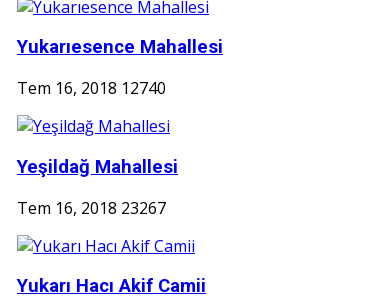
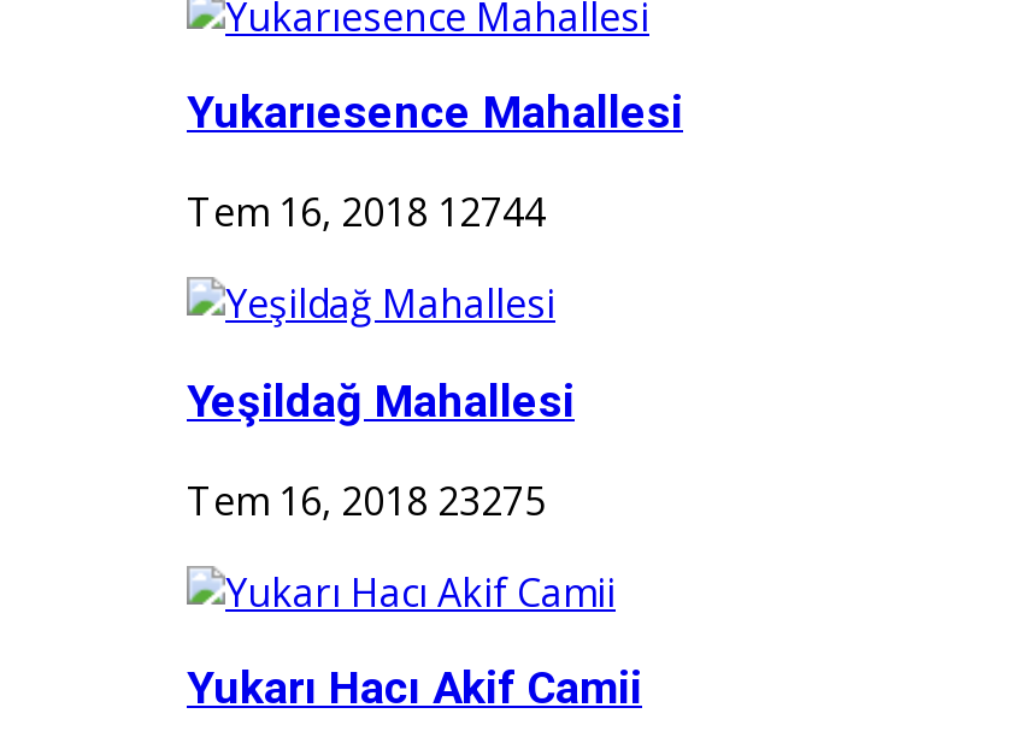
[17,77,166,99] Tem 16, 2018 12740 -> [187,186,546,239] Tem 16, 2018 12744
[17,196,166,218] Tem 16, 2018 23267 -> [187,473,546,526] Tem 16, 2018 23275

